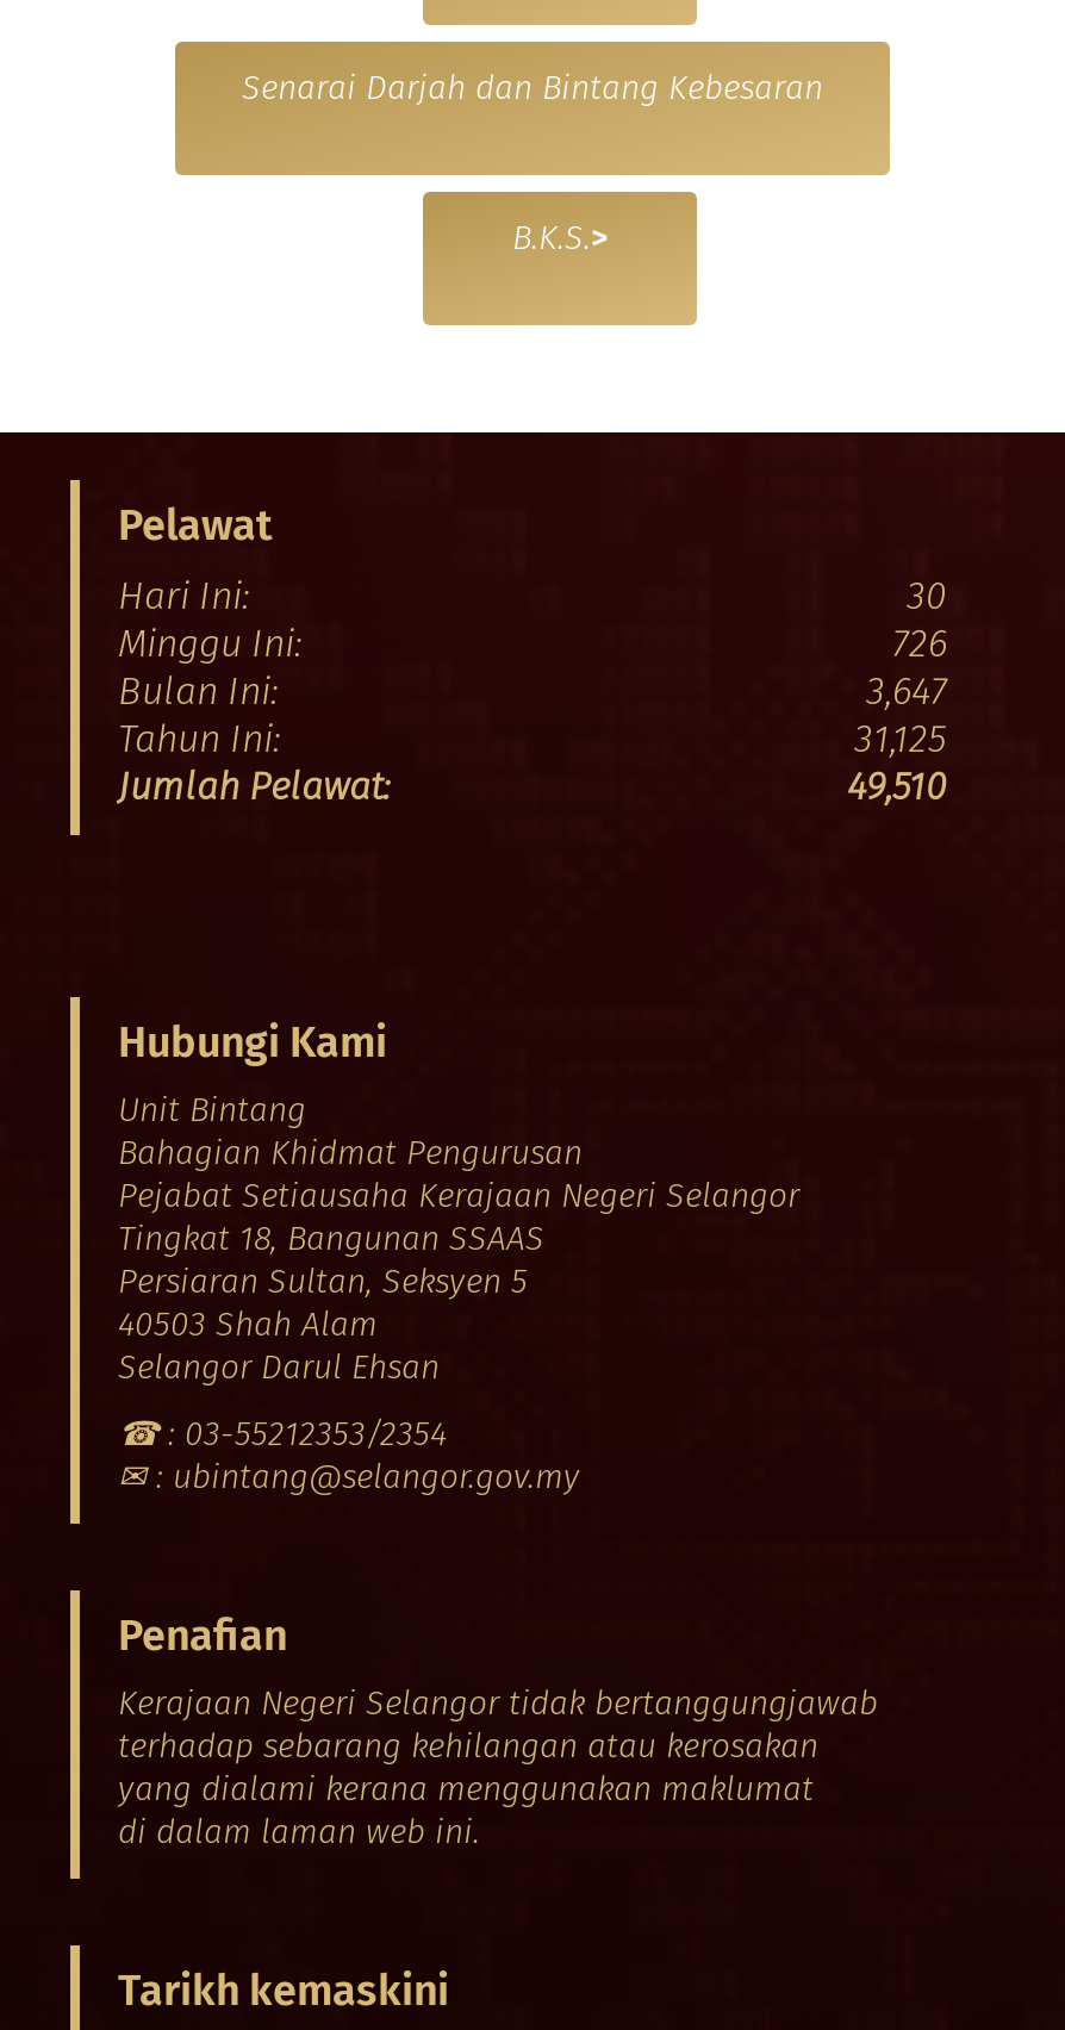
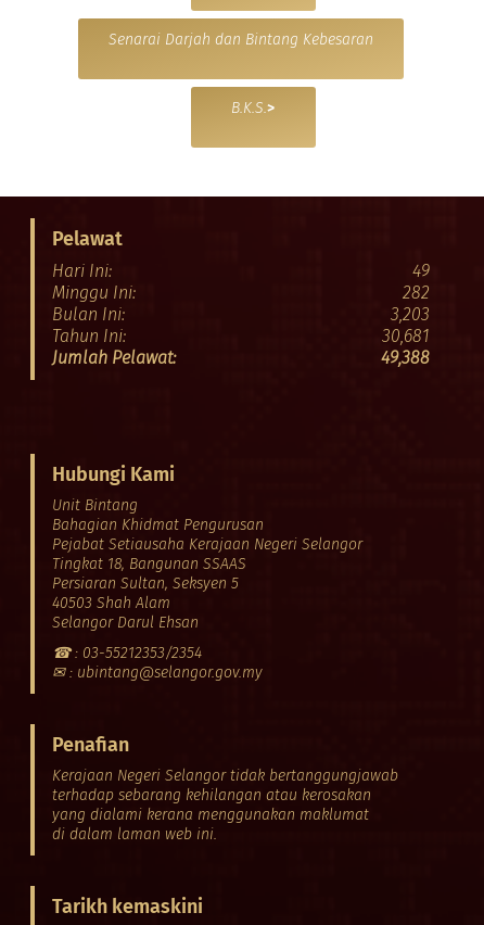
[907,573,947,618] 30 -> [412,261,430,281] 49
[892,621,947,666] 726 -> [403,282,430,303] 282
[866,668,947,714] 3,647 -> [391,304,430,325] 3,203
[854,716,947,761] 31,125 -> [382,326,430,346] 30,681
[847,764,947,809] 49,510 -> [381,347,430,368] 49,388

